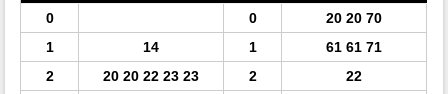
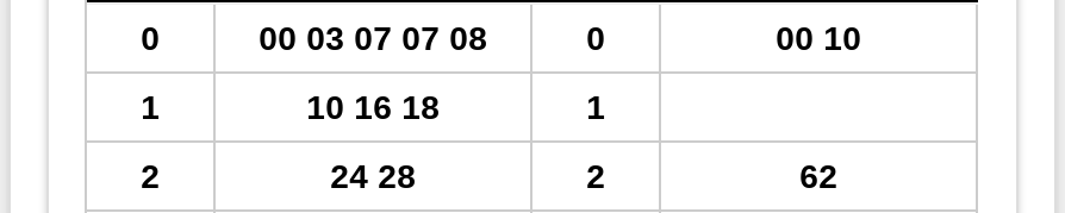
[326,10,382,26] 20 20 70 -> [776,20,862,58] 00 10
none -> [259,20,488,58] 00 03 07 07 08
[143,39,159,55] 14 -> [307,89,440,127] 10 16 18
[326,39,382,55] 61 61 71 -> none
[103,68,199,84] 20 20 22 23 23 -> [330,158,416,196] 24 28
[346,68,362,84] 22 -> [800,158,838,196] 62

